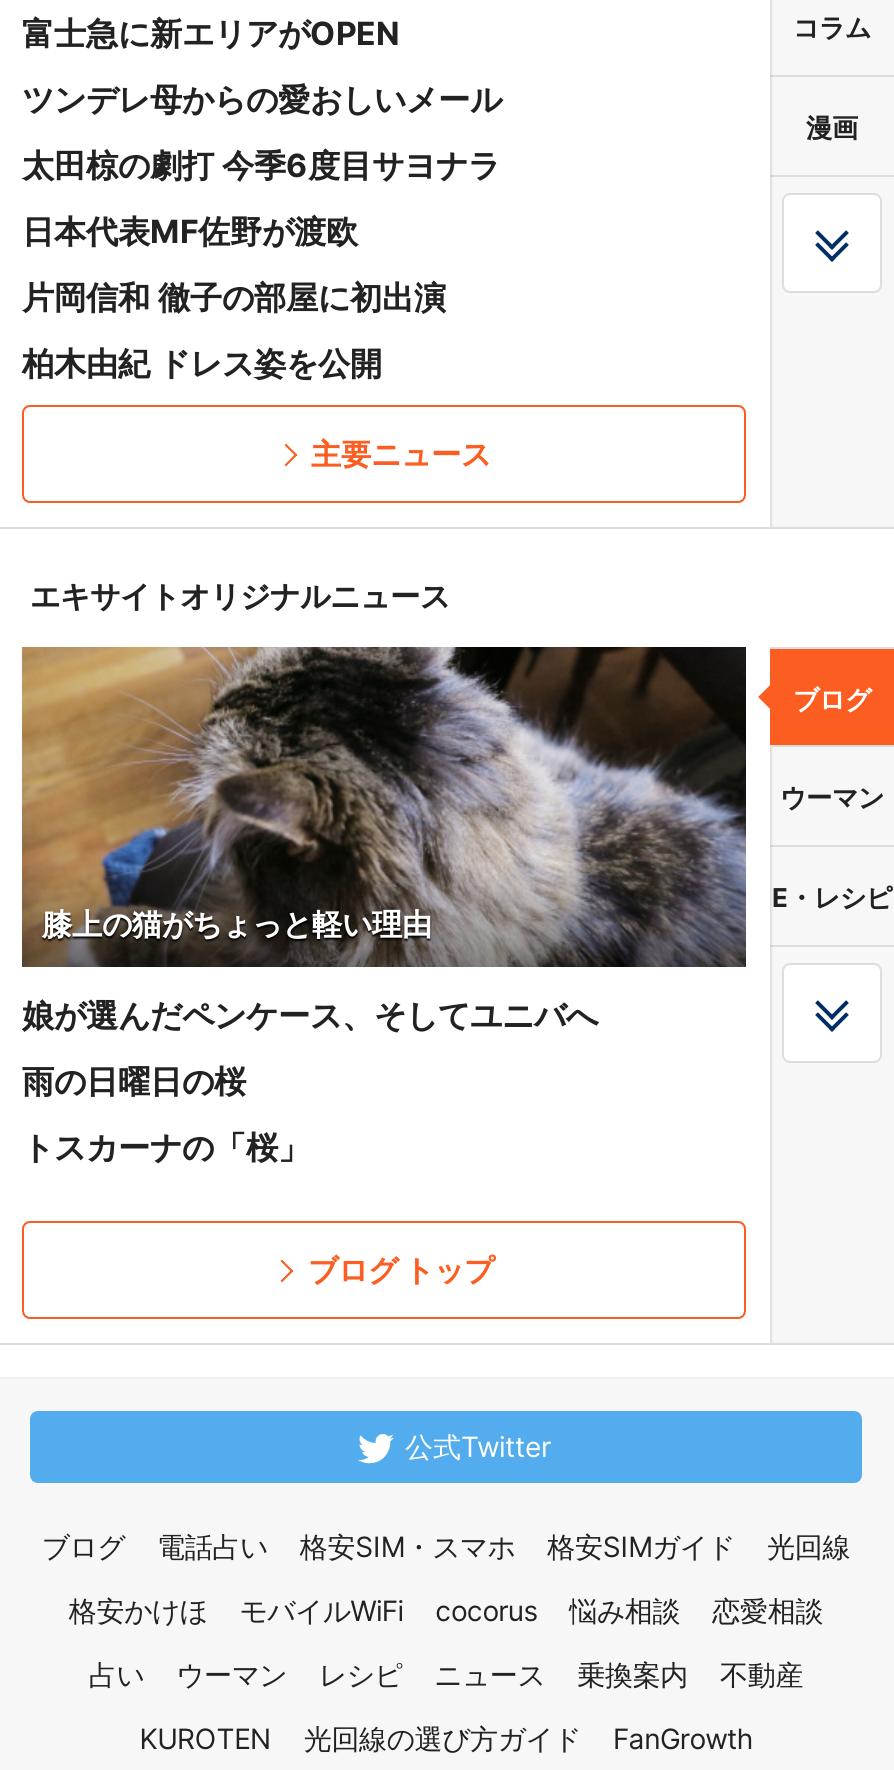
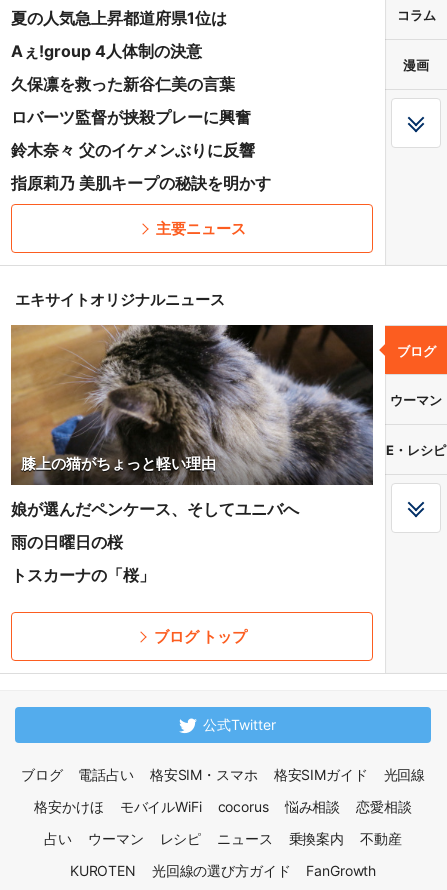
[22,13,400,53] 富士急に新エリアがOPEN -> [11,8,227,28] 夏の人気急上昇都道府県1位は
[22,79,502,119] ツンデレ母からの愛おしいメール -> [11,41,202,61] Aぇ!group 4人体制の決意
[22,145,500,185] 太田椋の劇打 今季6度目サヨナラ -> [11,74,235,94] 久保凛を救った新谷仁美の言葉
[22,211,358,251] 日本代表MF佐野が渡欧 -> [11,107,251,127] ロバーツ監督が挟殺プレーに興奮
[22,277,446,317] 片岡信和 徹子の部屋に初出演 -> [11,140,255,160] 鈴木奈々 父のイケメンぶりに反響
[22,343,382,383] 柏木由紀 ドレス姿を公開 -> [11,173,271,193] 指原莉乃 美肌キープの秘訣を明かす

